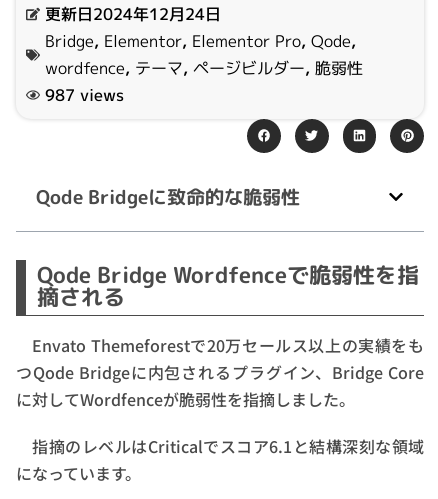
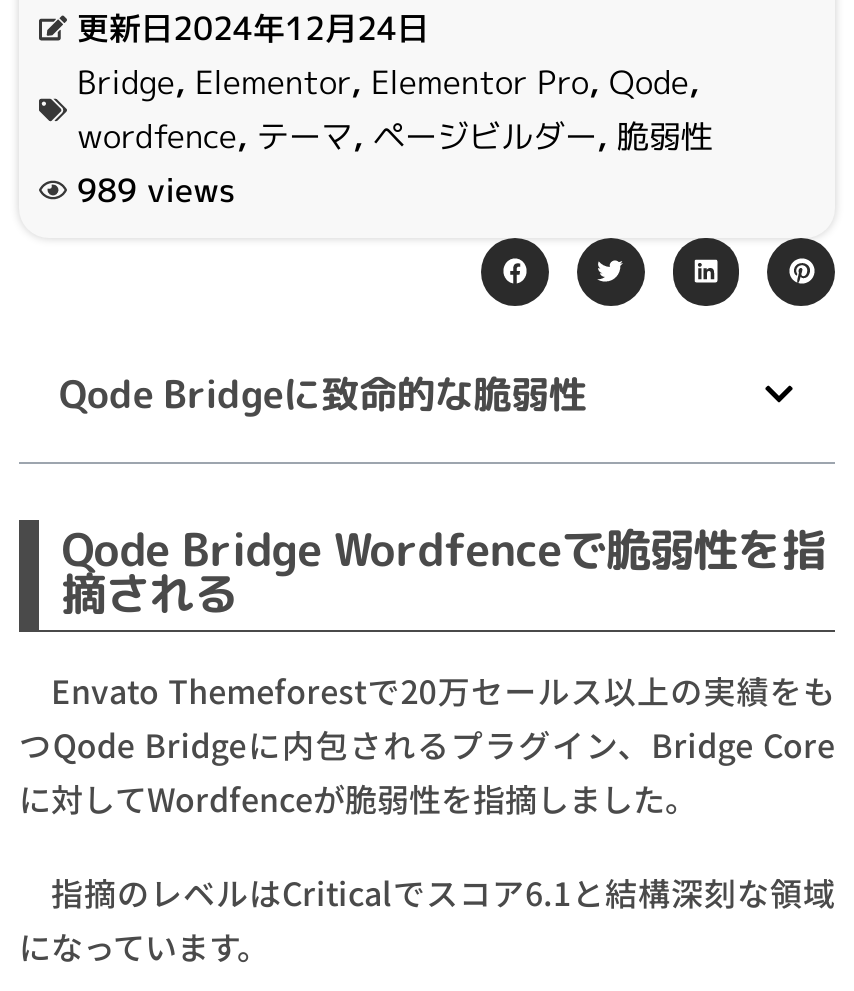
[45,84,124,106] 987 views -> [77,168,235,212] 989 views

